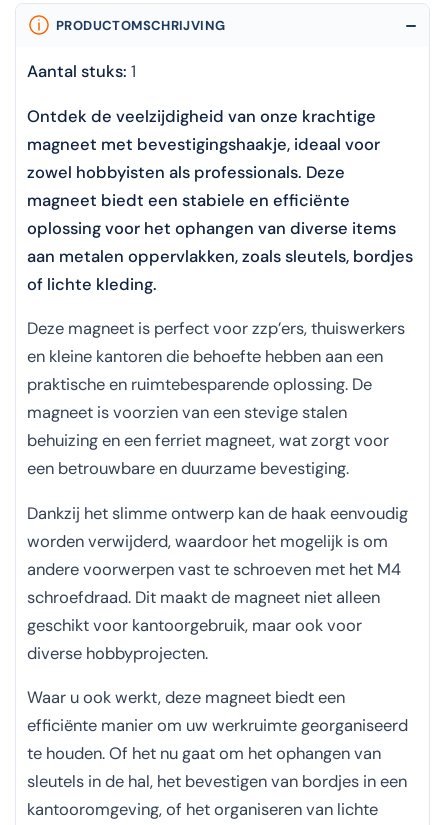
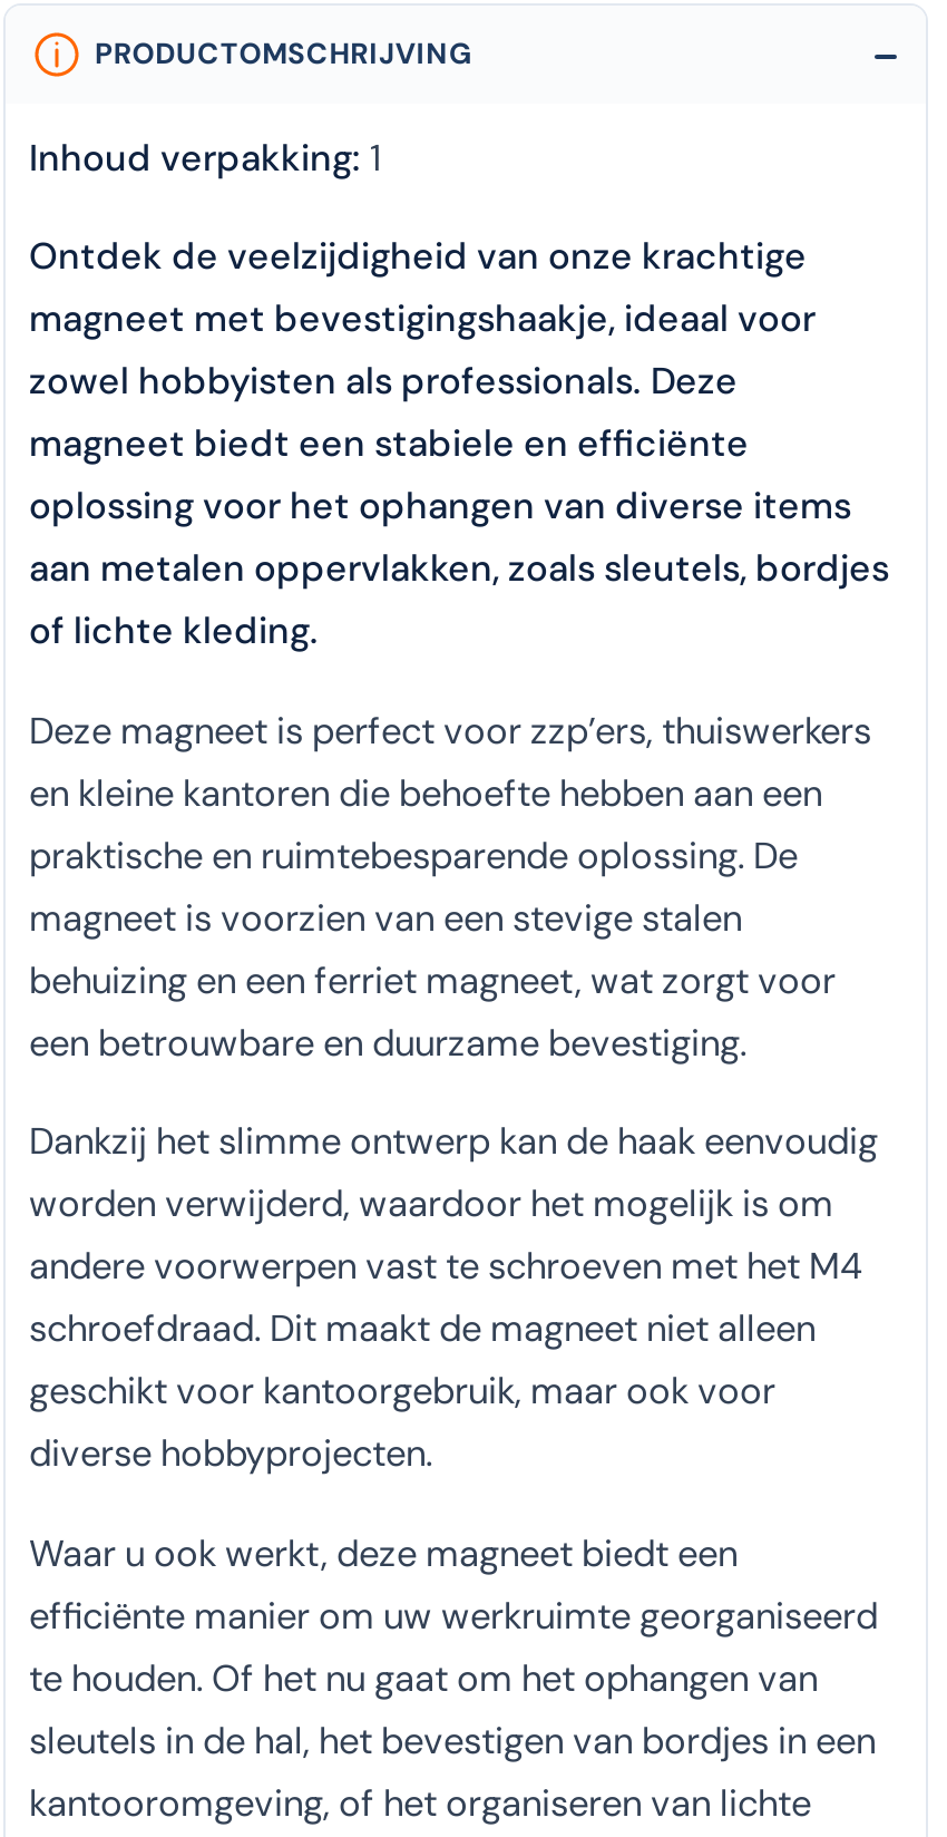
[26,61,135,82] Aantal stuks: 1 -> [29,134,381,181] Inhoud verpakking: 1

